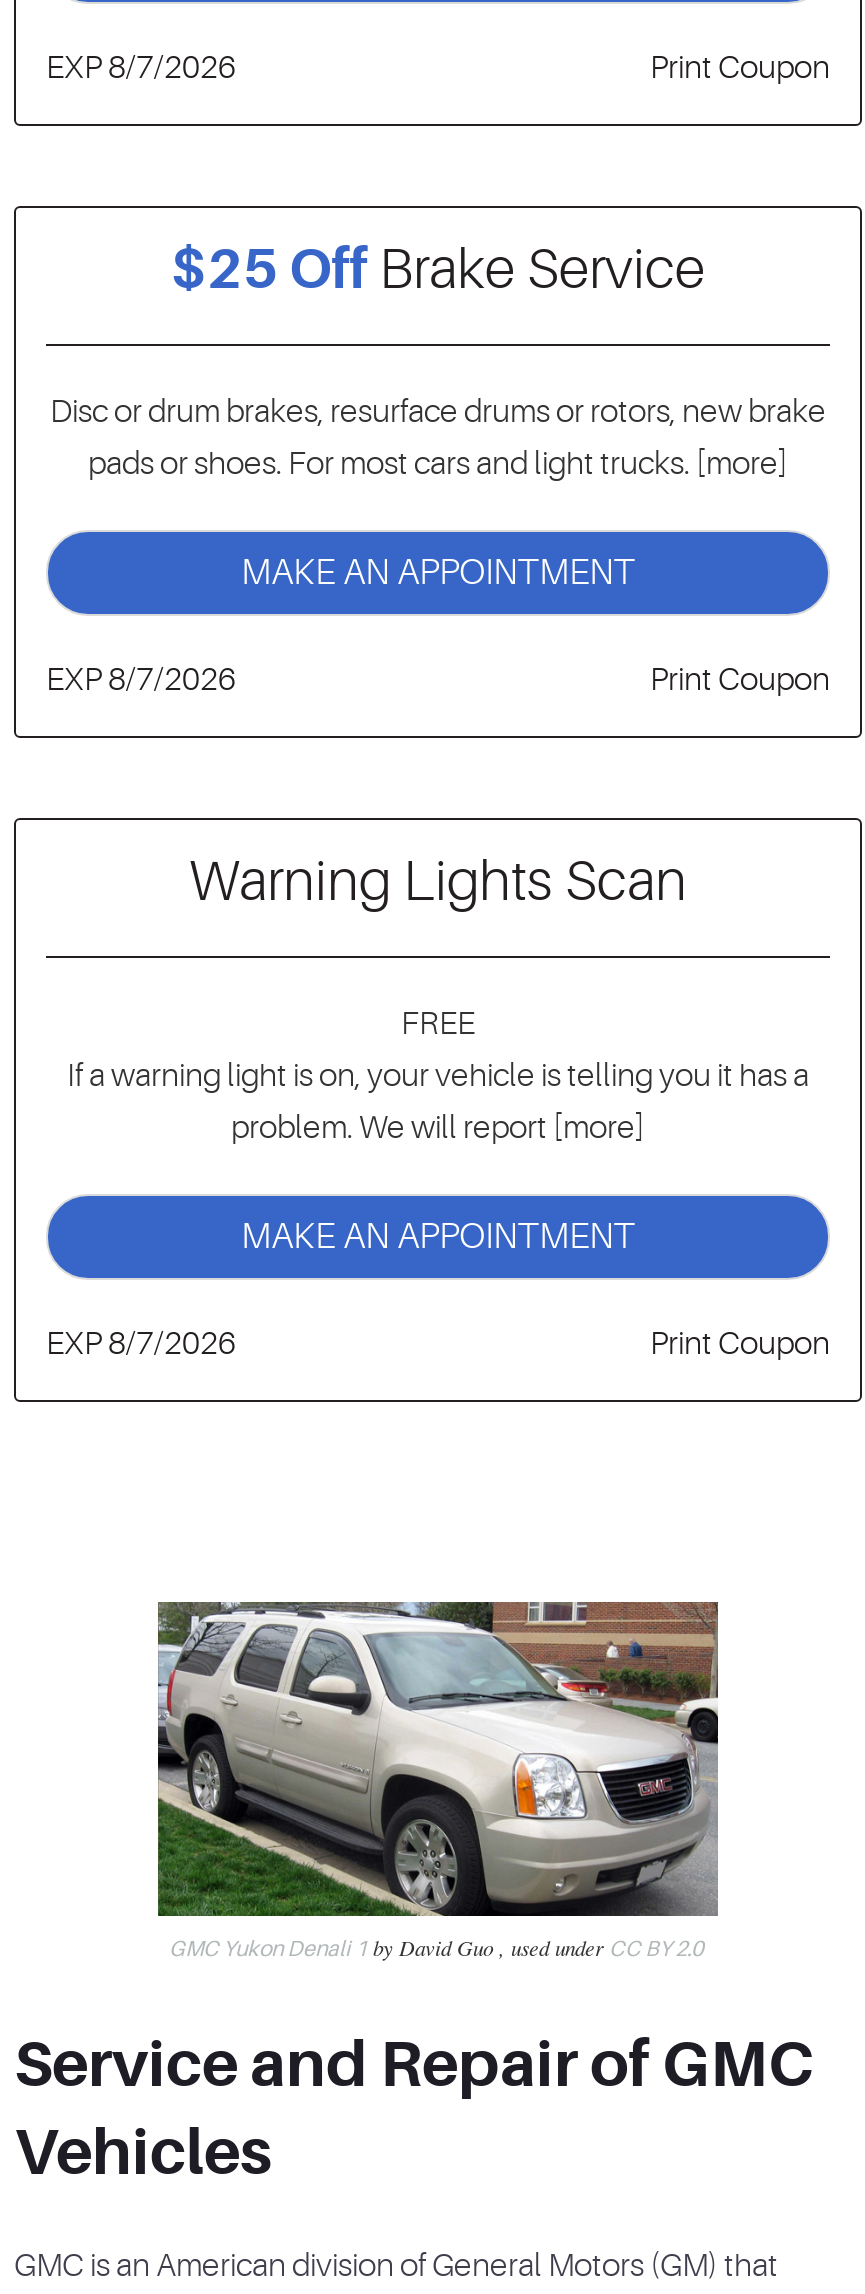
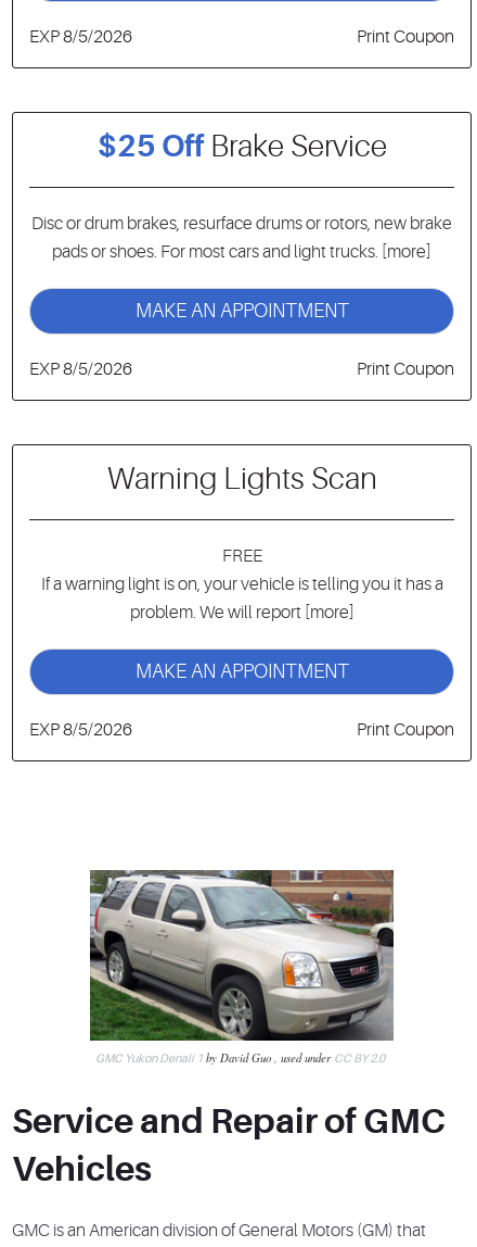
[46,49,236,85] EXP 8/7/2026 -> [29,27,132,46] EXP 8/5/2026
[46,661,236,697] EXP 8/7/2026 -> [29,359,132,379] EXP 8/5/2026
[46,1325,236,1361] EXP 8/7/2026 -> [29,720,132,739] EXP 8/5/2026

